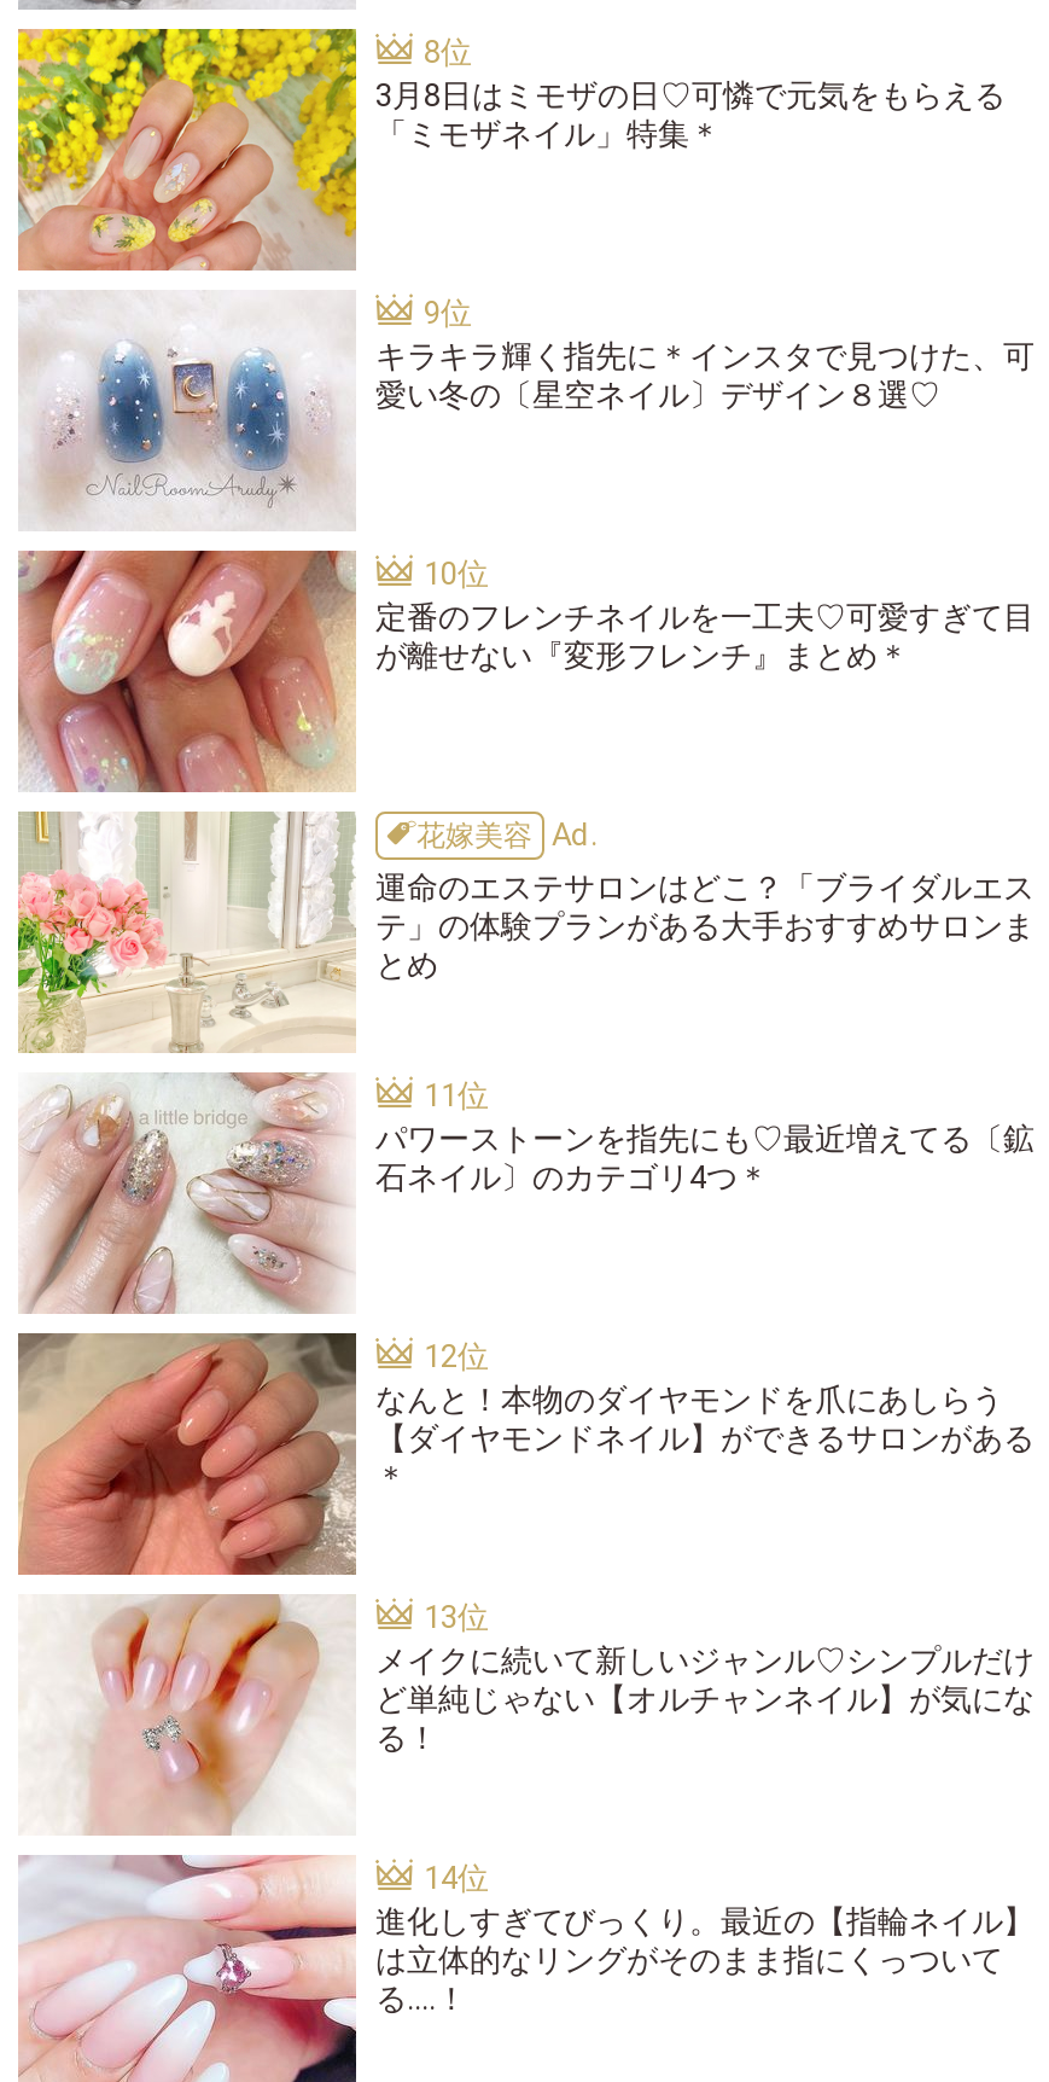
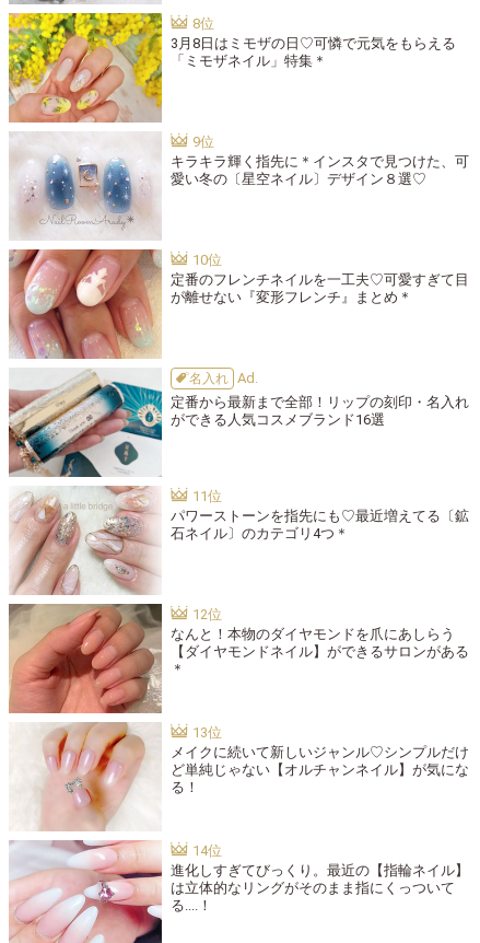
[16,809,1035,1055] [image] | 運命のエステサロンはどこ？「ブライダルエス | テ」の体験プランがある大手おすすめサロンま | とめ -> [8,368,469,478] [image] | 定番から最新まで全部！リップの刻印・名入れ | ができる人気コスメブランド16選
[416,818,532,851] 花嫁美容 -> [189,370,229,386] 名入れ

